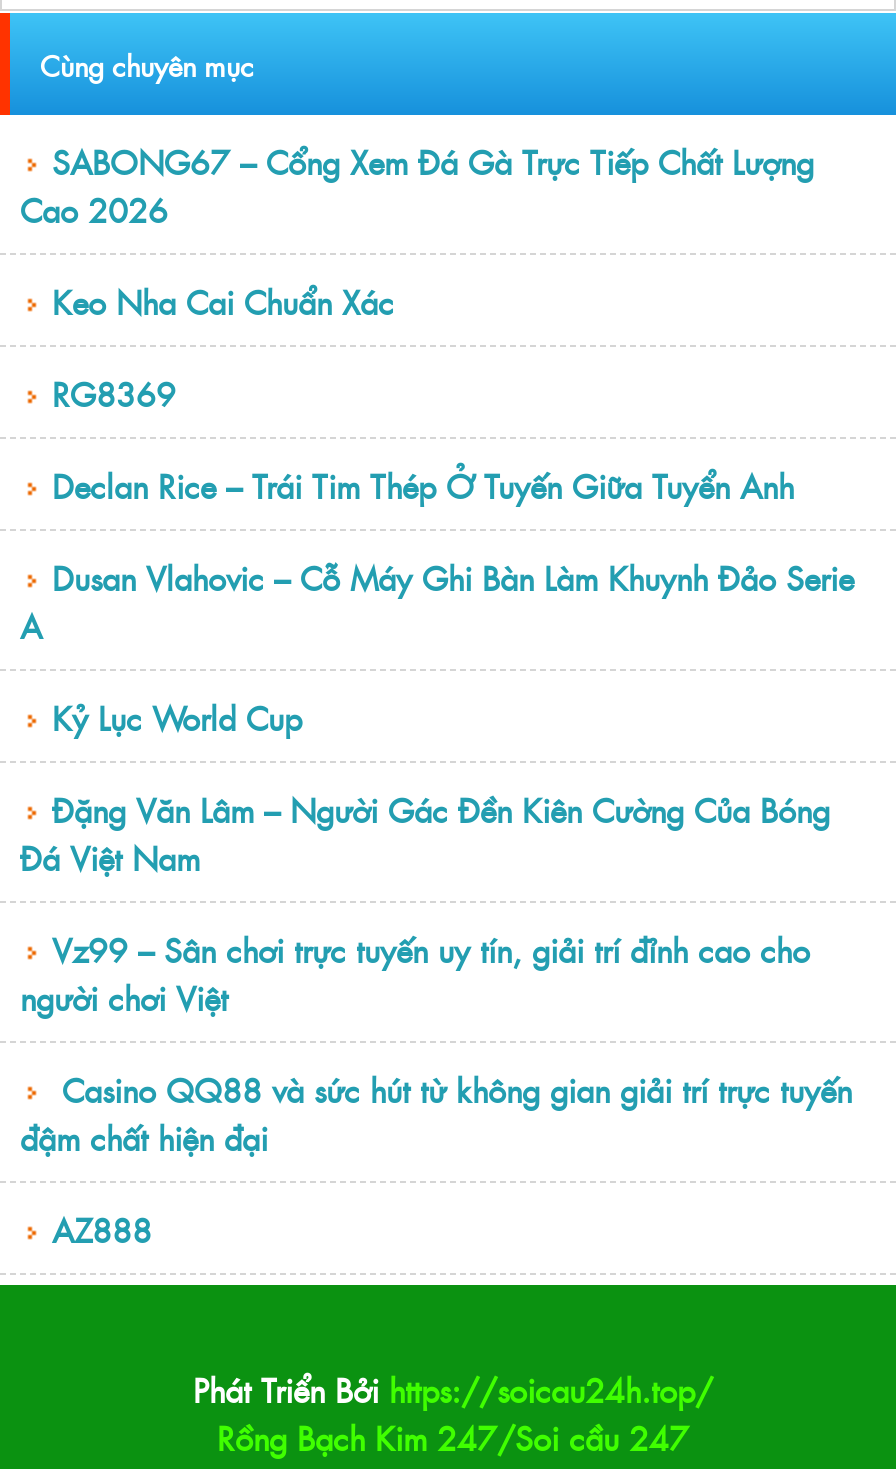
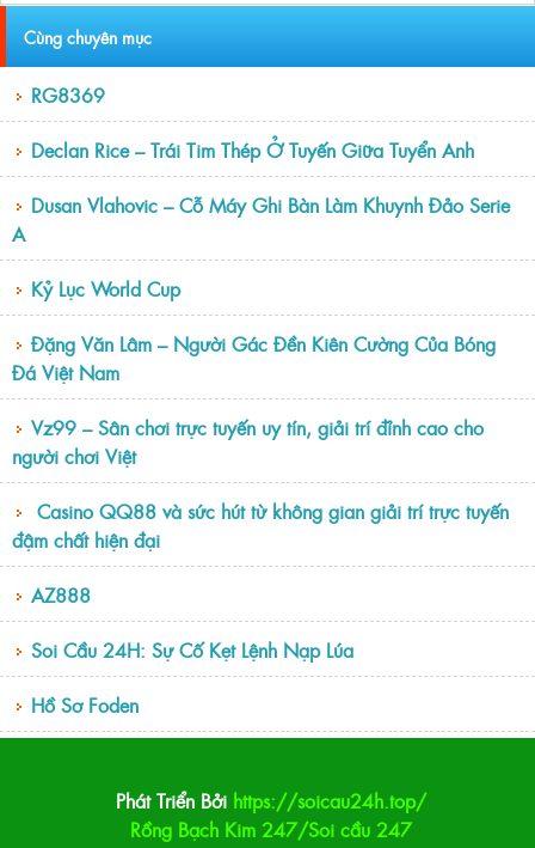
[20,137,814,325] SABONG67 – Cổng Xem Đá Gà Trực Tiếp Chất Lượng | Cao 2026 | Keo Nha Cai Chuẩn Xác -> none
moved [20,369,854,1253] -> [12,80,510,609]: RG8369 | Declan Rice – Trái Tim Thép Ở Tuyến Giữa Tuyển Anh | Dusan Vlahovic – Cỗ Máy Ghi Bàn Làm Khuynh Đảo Serie | ... | đậm chất hiện đại | AZ888
none -> [31,635,353,719] Soi Cầu 24H: Sự Cố Kẹt Lệnh Nạp Lúa | Hồ Sơ Foden

